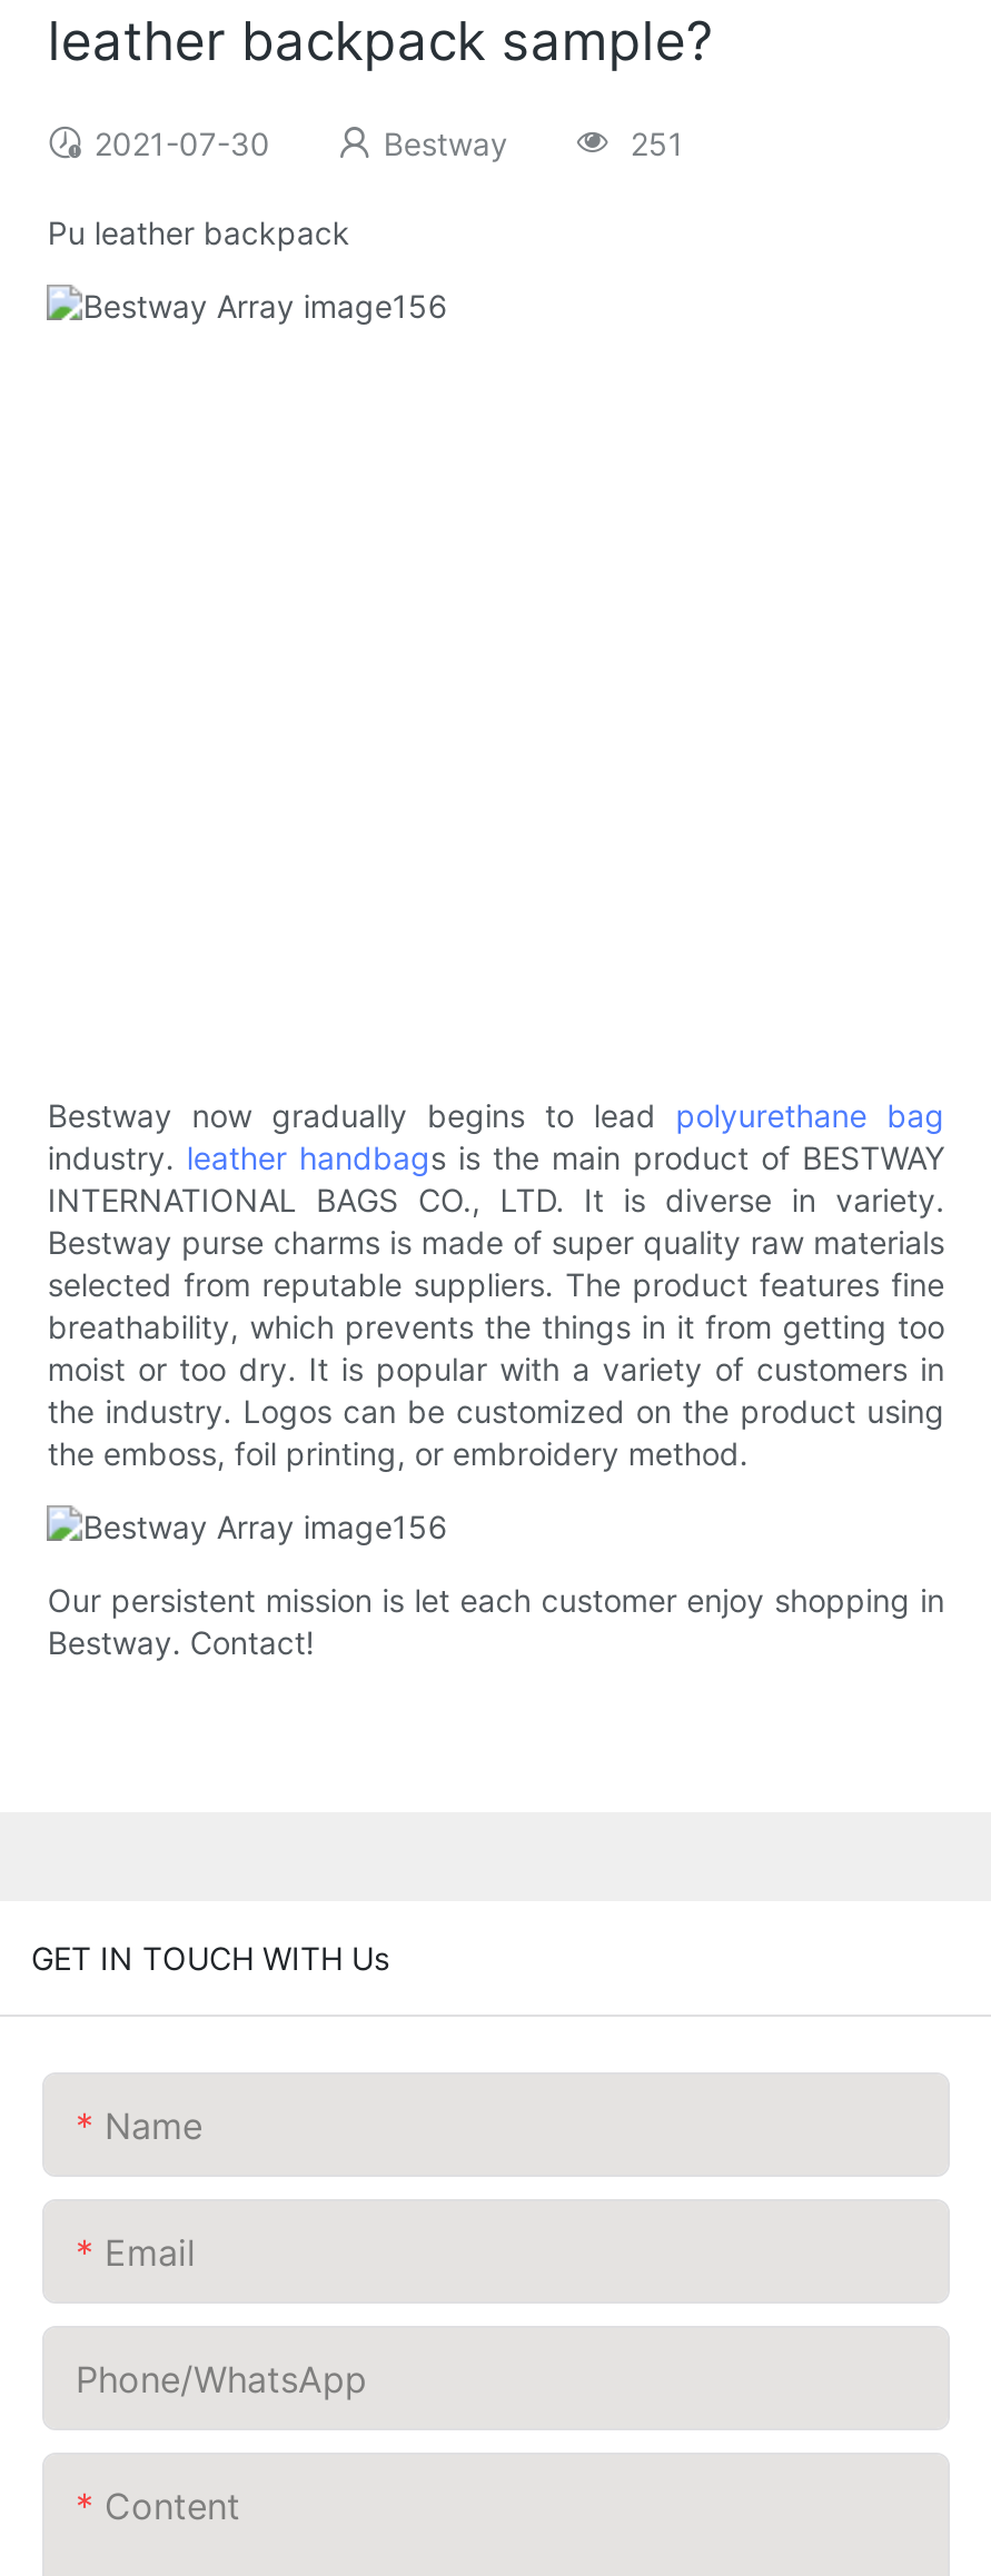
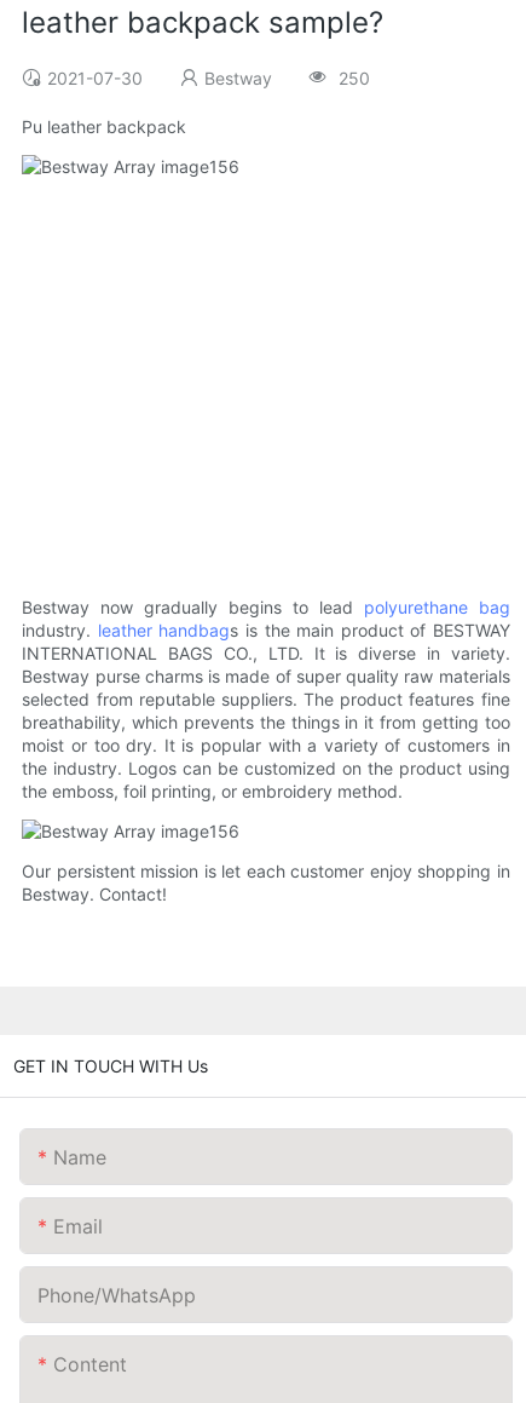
[630,125,684,163] 251 -> [339,68,370,89] 250

